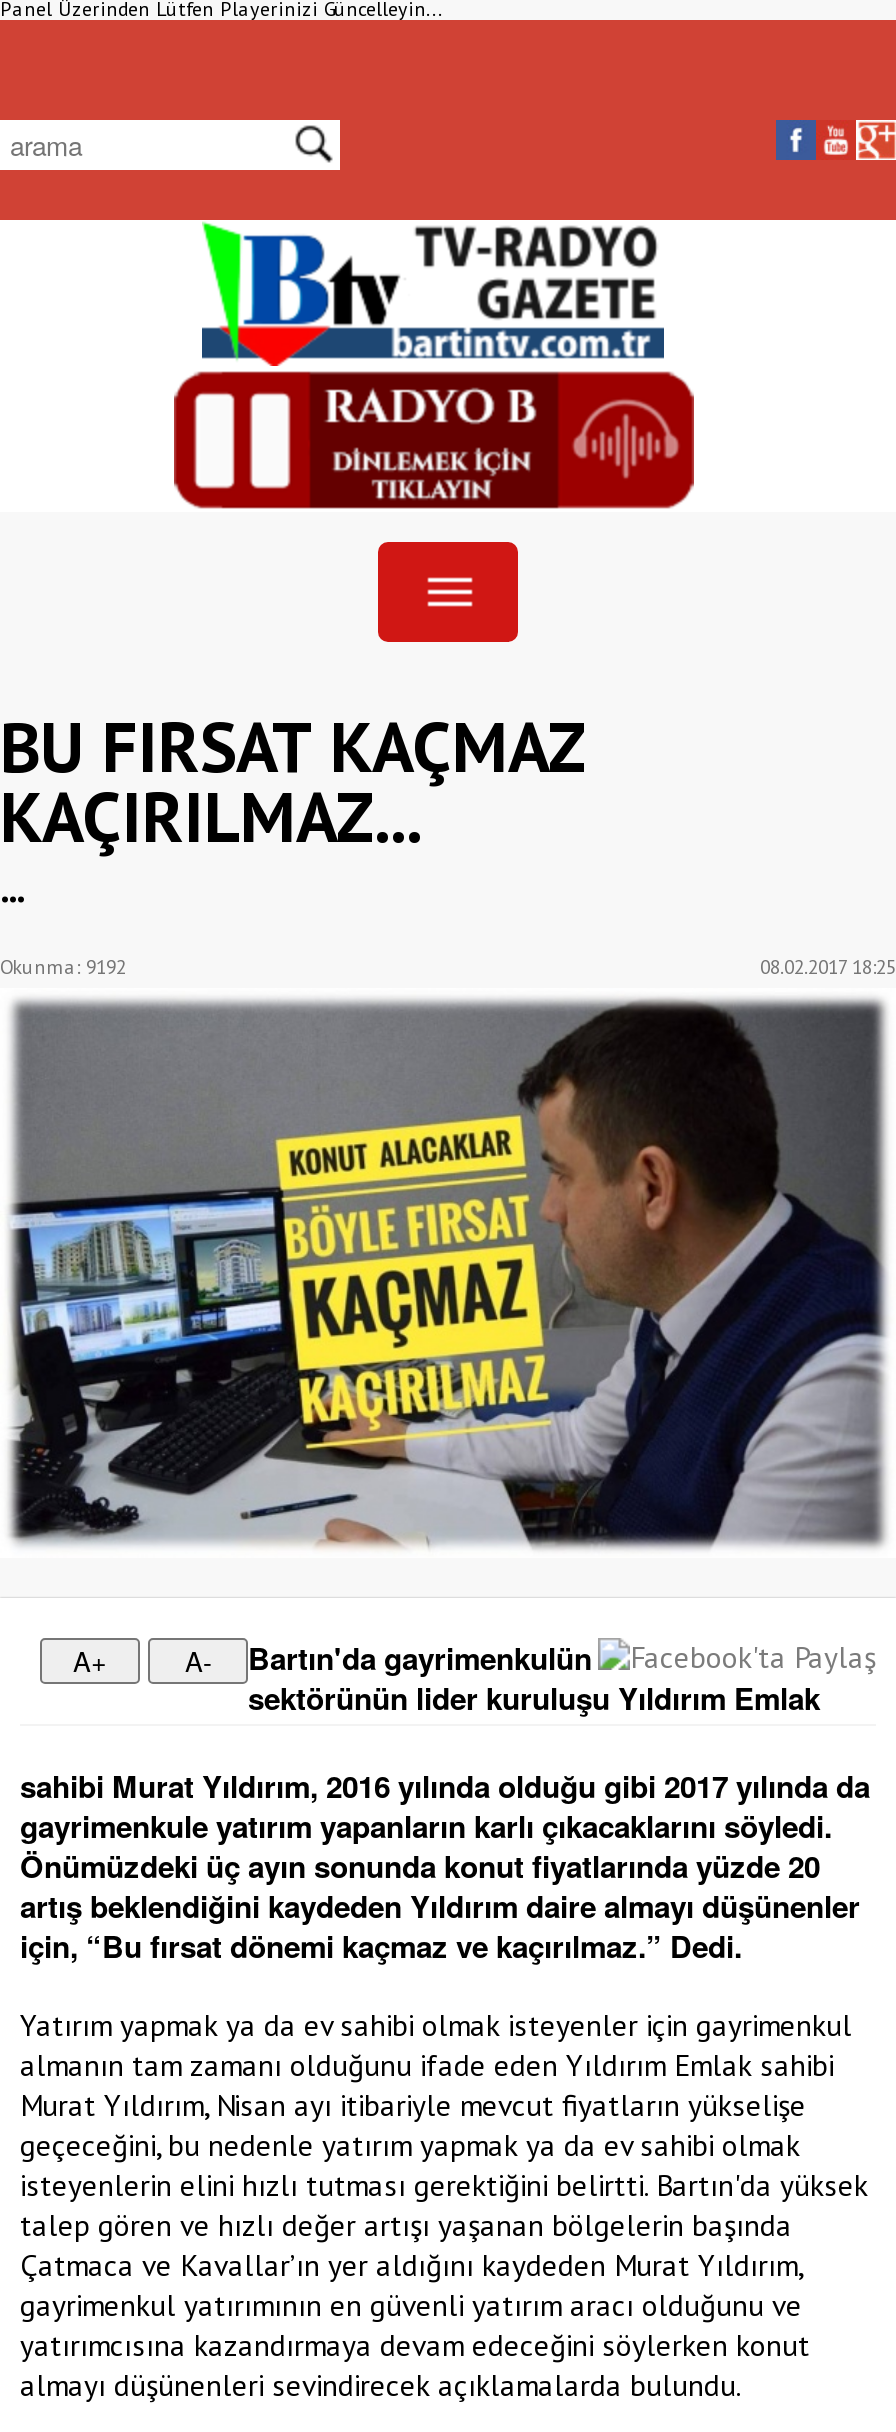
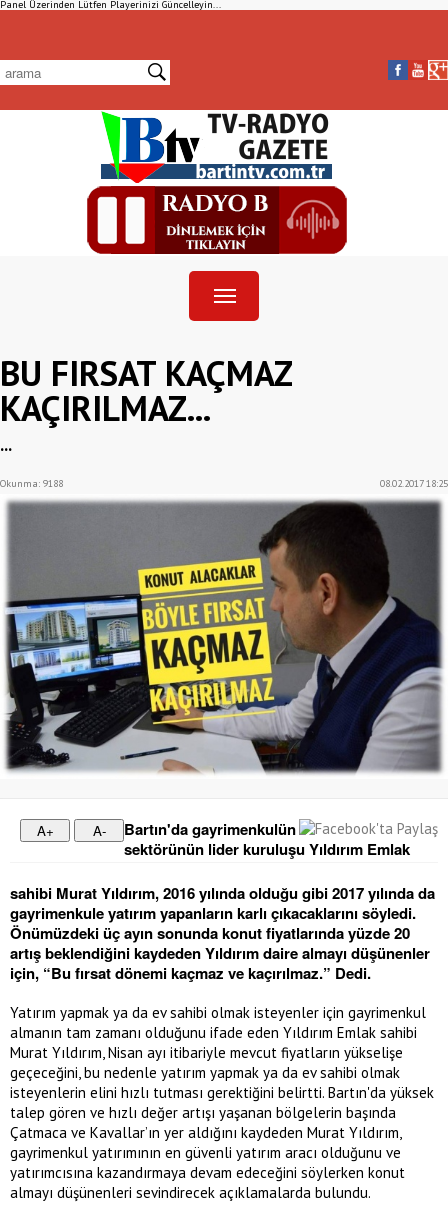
[0,954,126,980] Okunma: 9192 -> [0,477,63,490] Okunma: 9188

